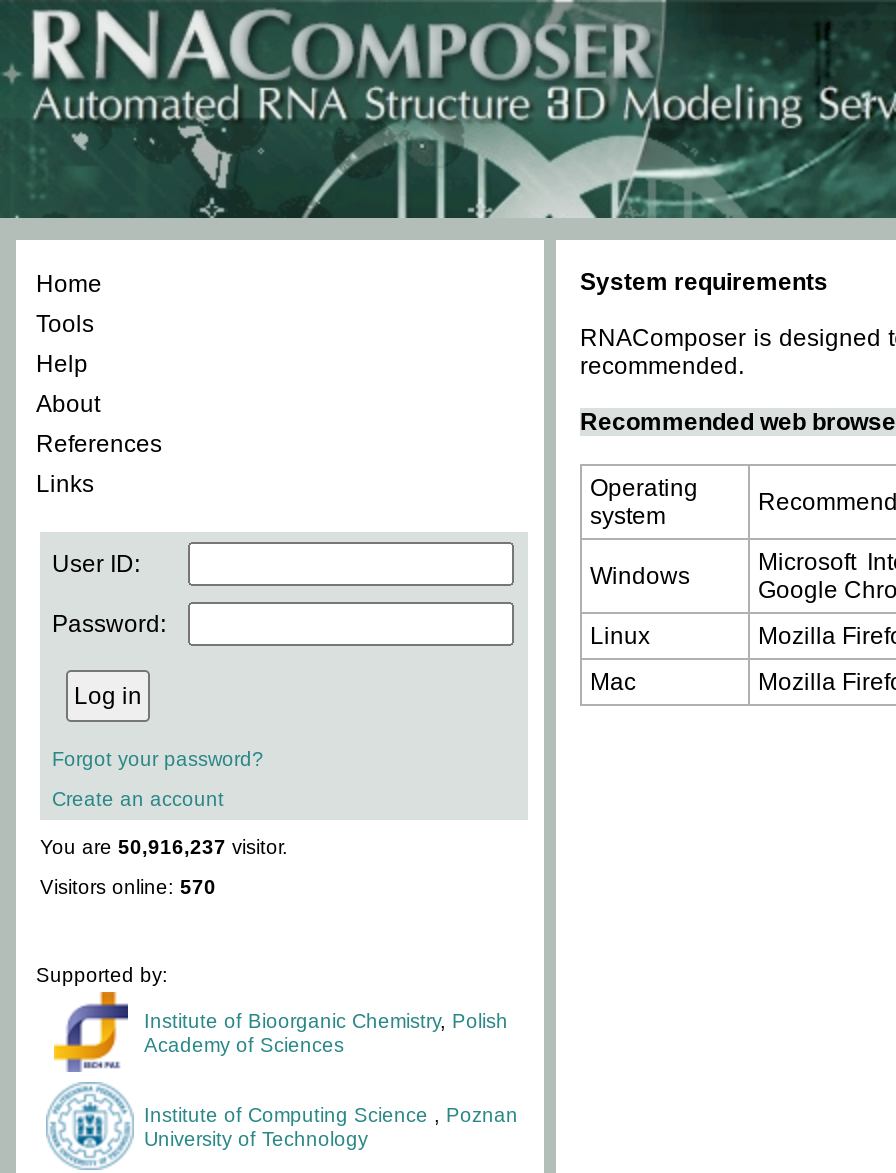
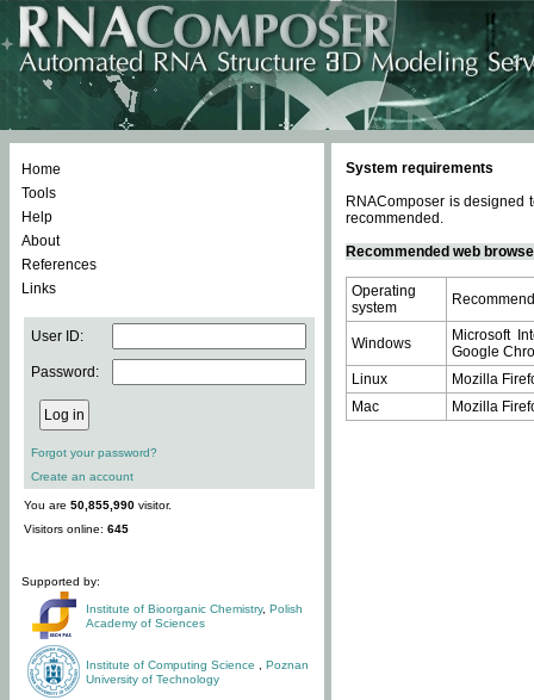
[40,836,288,858] You are 50,916,237 visitor. -> [24,498,172,512] You are 50,855,990 visitor.
[40,876,216,898] Visitors online: 570 -> [24,522,129,535] Visitors online: 645

